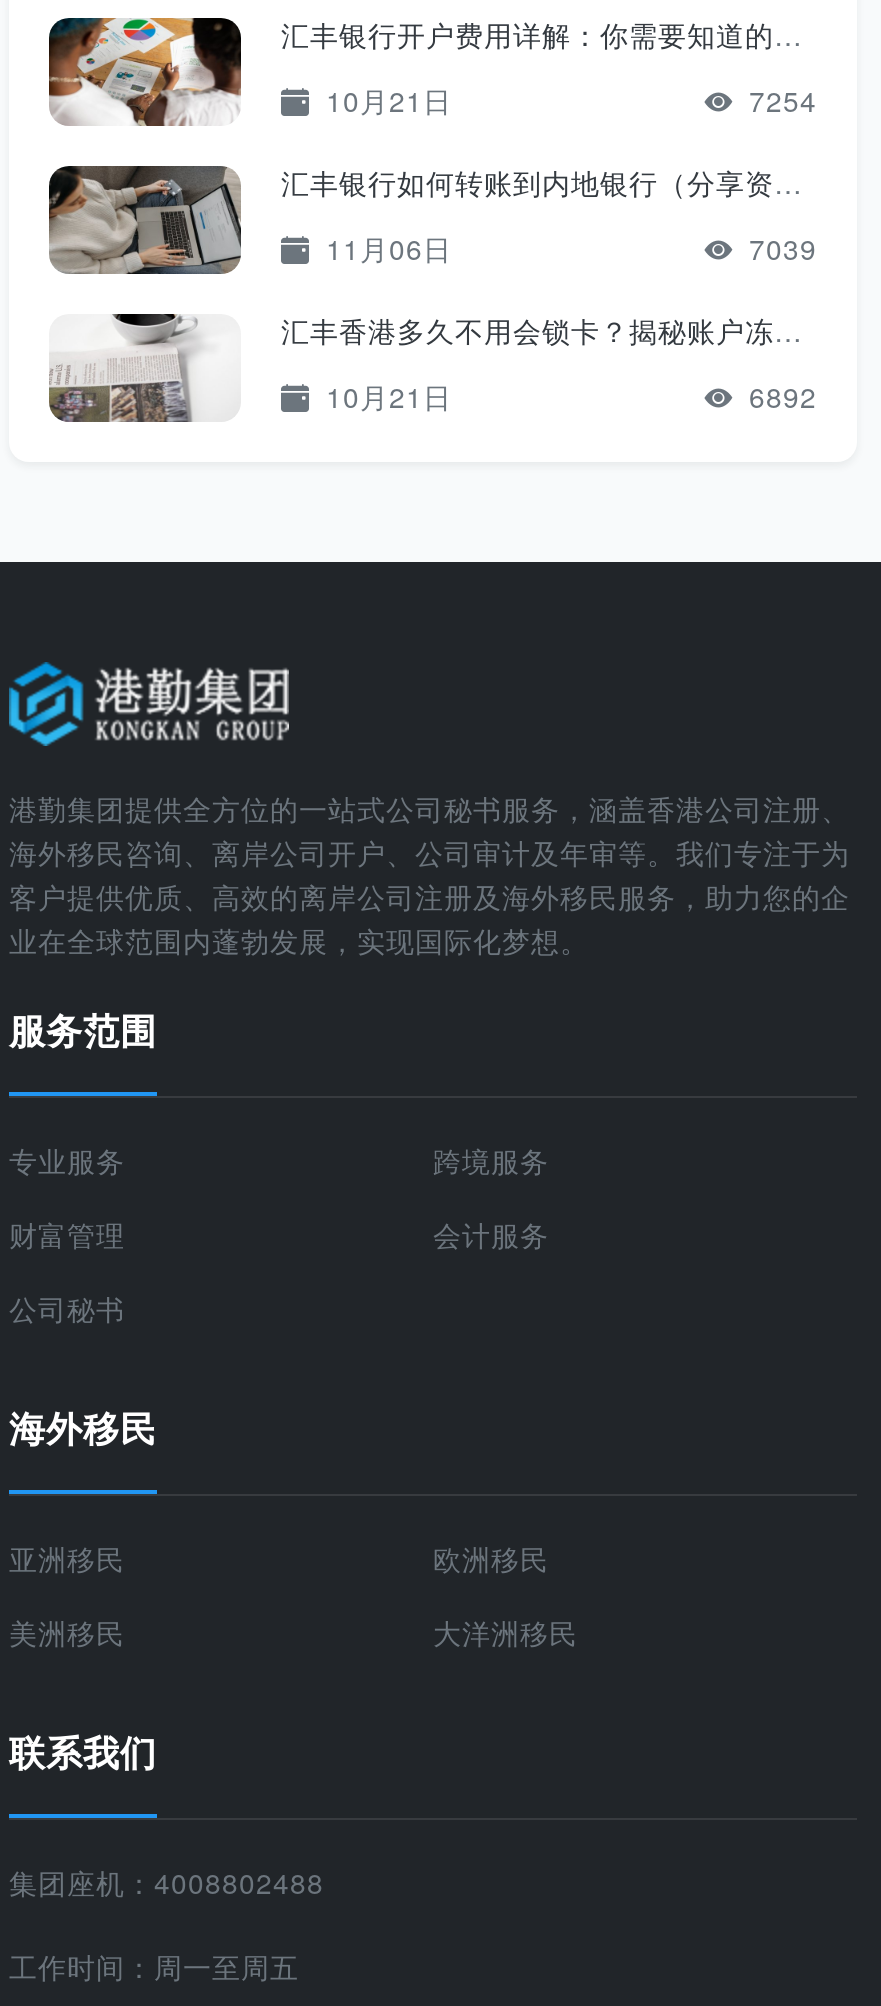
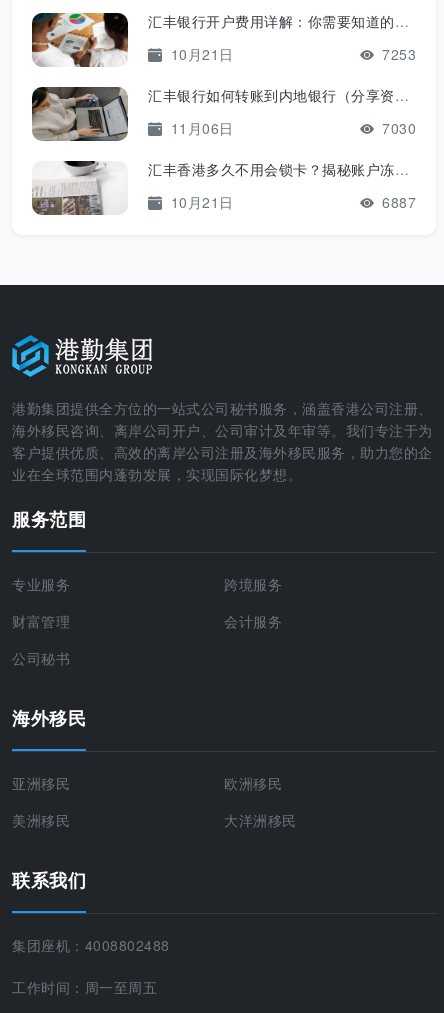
[749,81,817,121] 7254 -> [382,44,416,64] 7253
[749,229,817,269] 7039 -> [382,118,416,138] 7030
[749,377,817,417] 6892 -> [382,192,416,212] 6887

